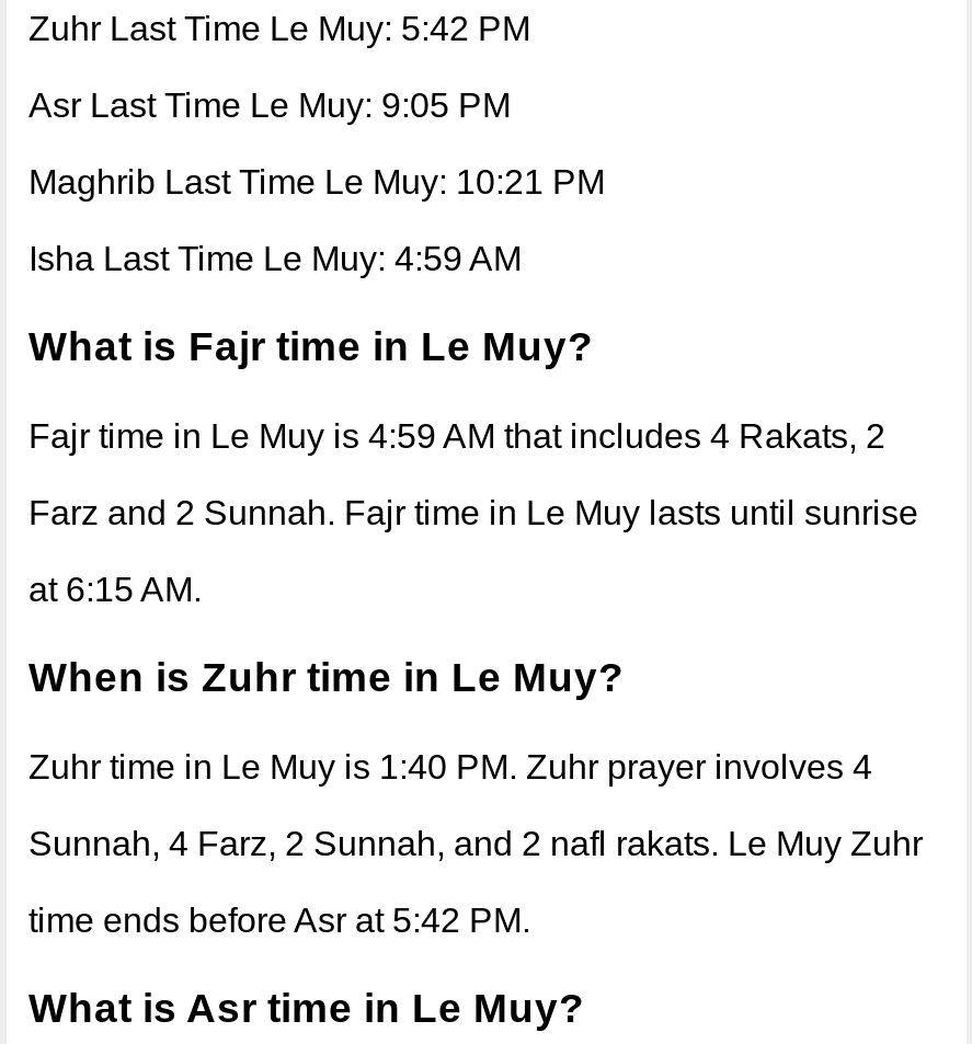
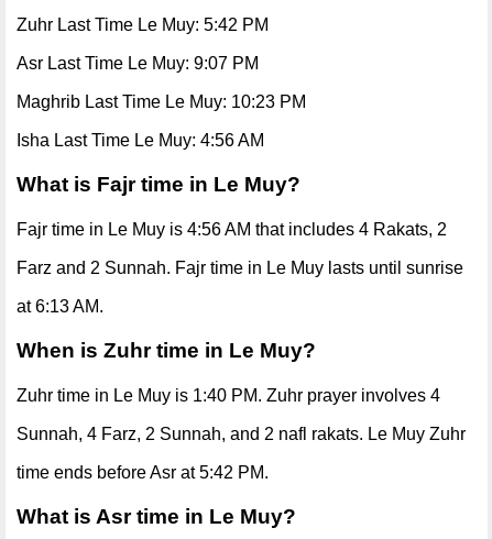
[28,87,511,124] Asr Last Time Le Muy: 9:05 PM -> [17,54,259,73] Asr Last Time Le Muy: 9:07 PM
[28,163,605,200] Maghrib Last Time Le Muy: 10:21 PM -> [17,92,306,111] Maghrib Last Time Le Muy: 10:23 PM
[28,240,522,277] Isha Last Time Le Muy: 4:59 AM -> [17,131,264,150] Isha Last Time Le Muy: 4:56 AM
[28,417,885,455] Fajr time in Le Muy is 4:59 AM that includes 4 Rakats, 2 -> [17,220,447,239] Fajr time in Le Muy is 4:56 AM that includes 4 Rakats, 2
[28,571,202,608] at 6:15 AM. -> [17,297,103,316] at 6:13 AM.

